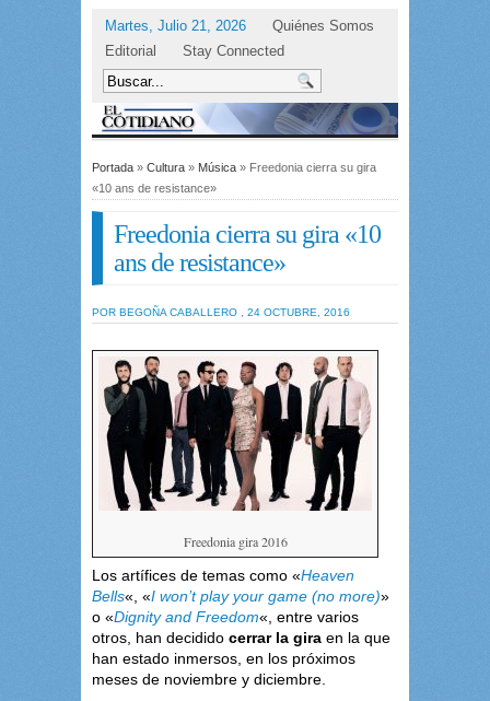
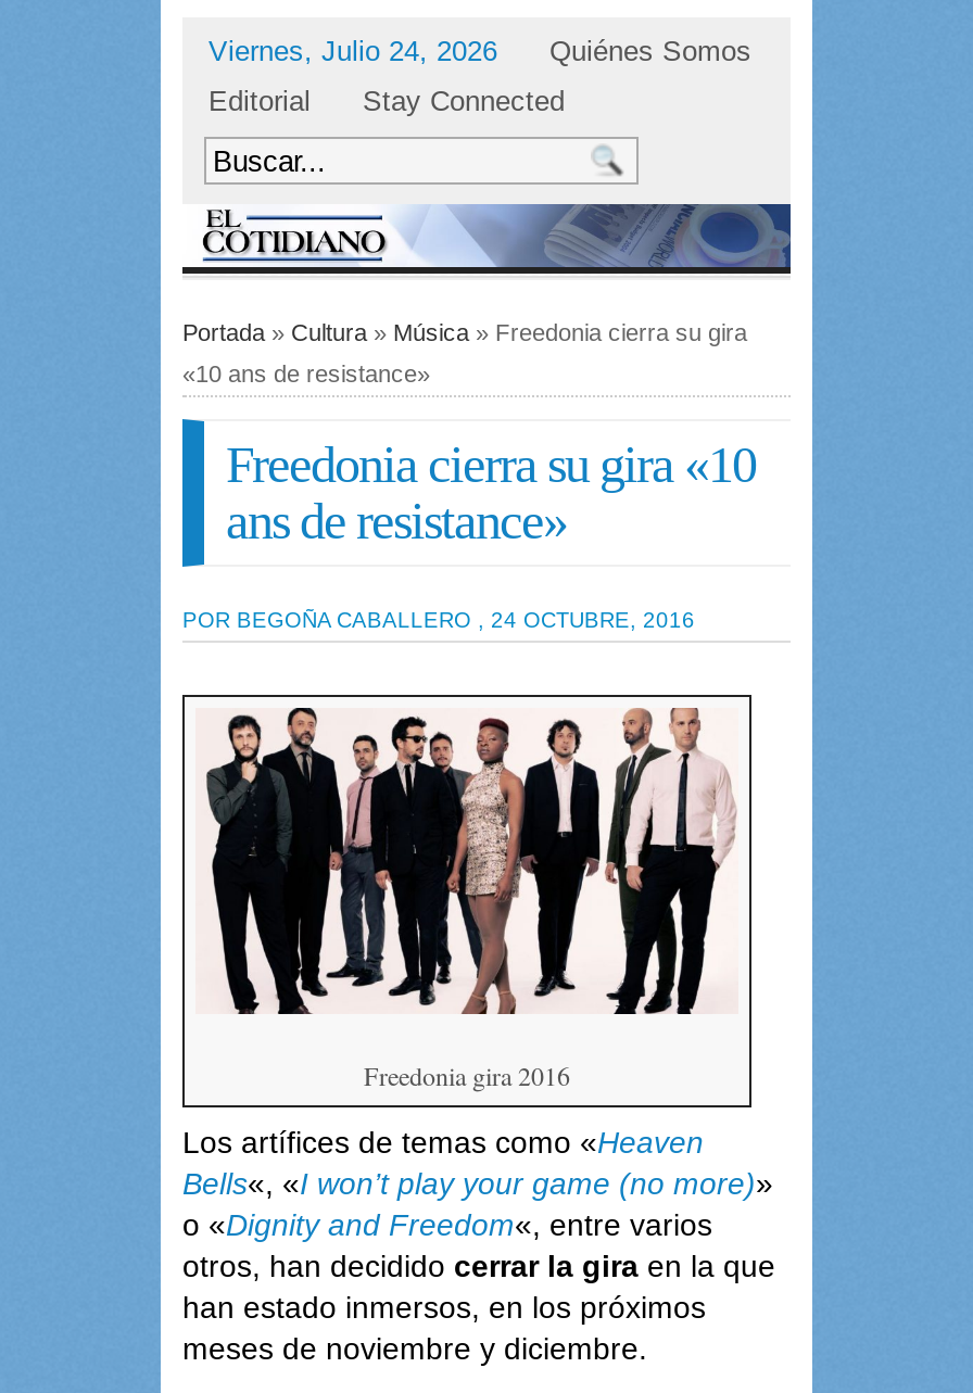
[105,17,246,34] Martes, Julio 21, 2026 -> [208,35,497,67] Viernes, Julio 24, 2026

